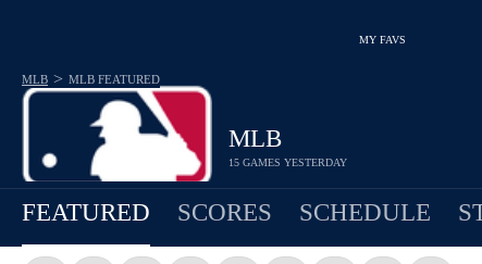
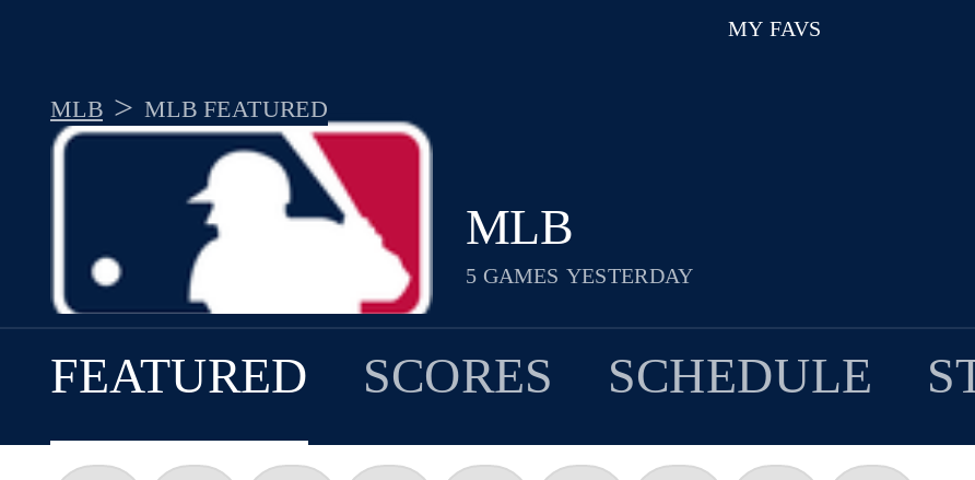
[228,156,347,168] 15 GAMES YESTERDAY -> [466,262,693,286] 5 GAMES YESTERDAY

